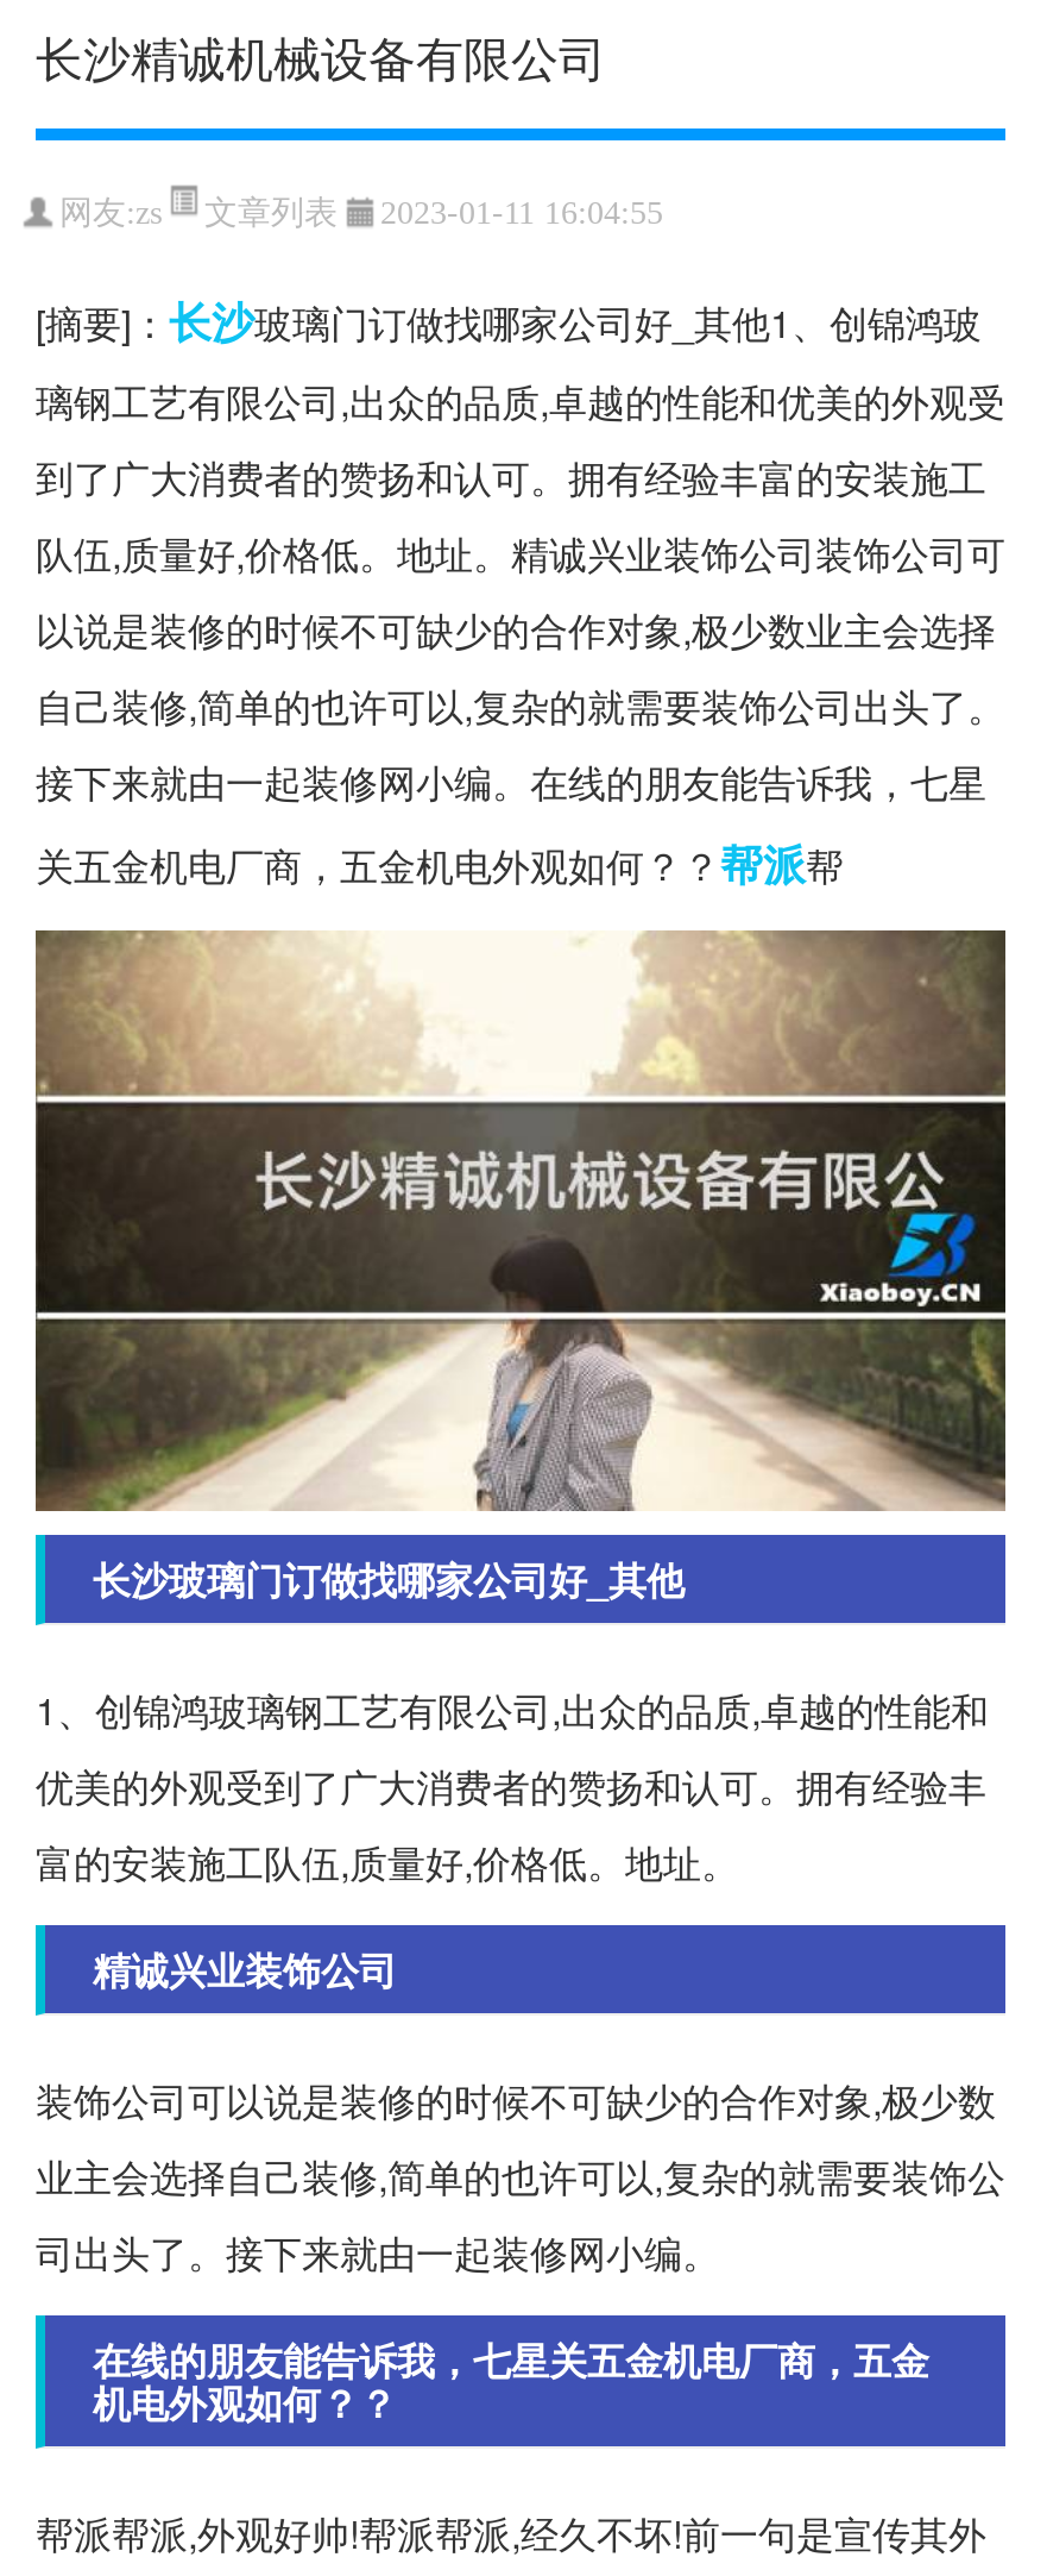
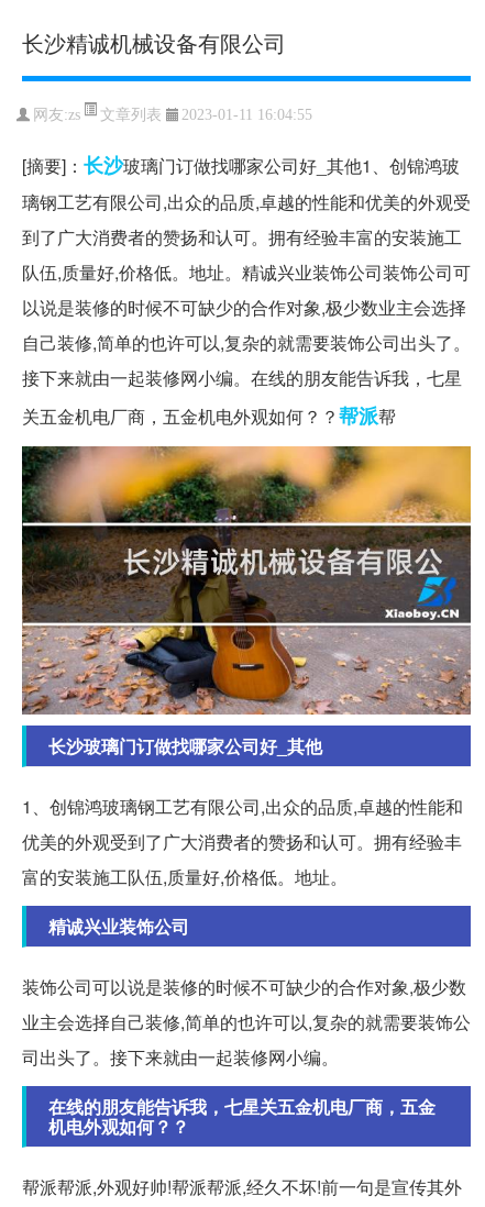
[33,928,1008,1511] [image] -> [21,445,472,716] [image]

